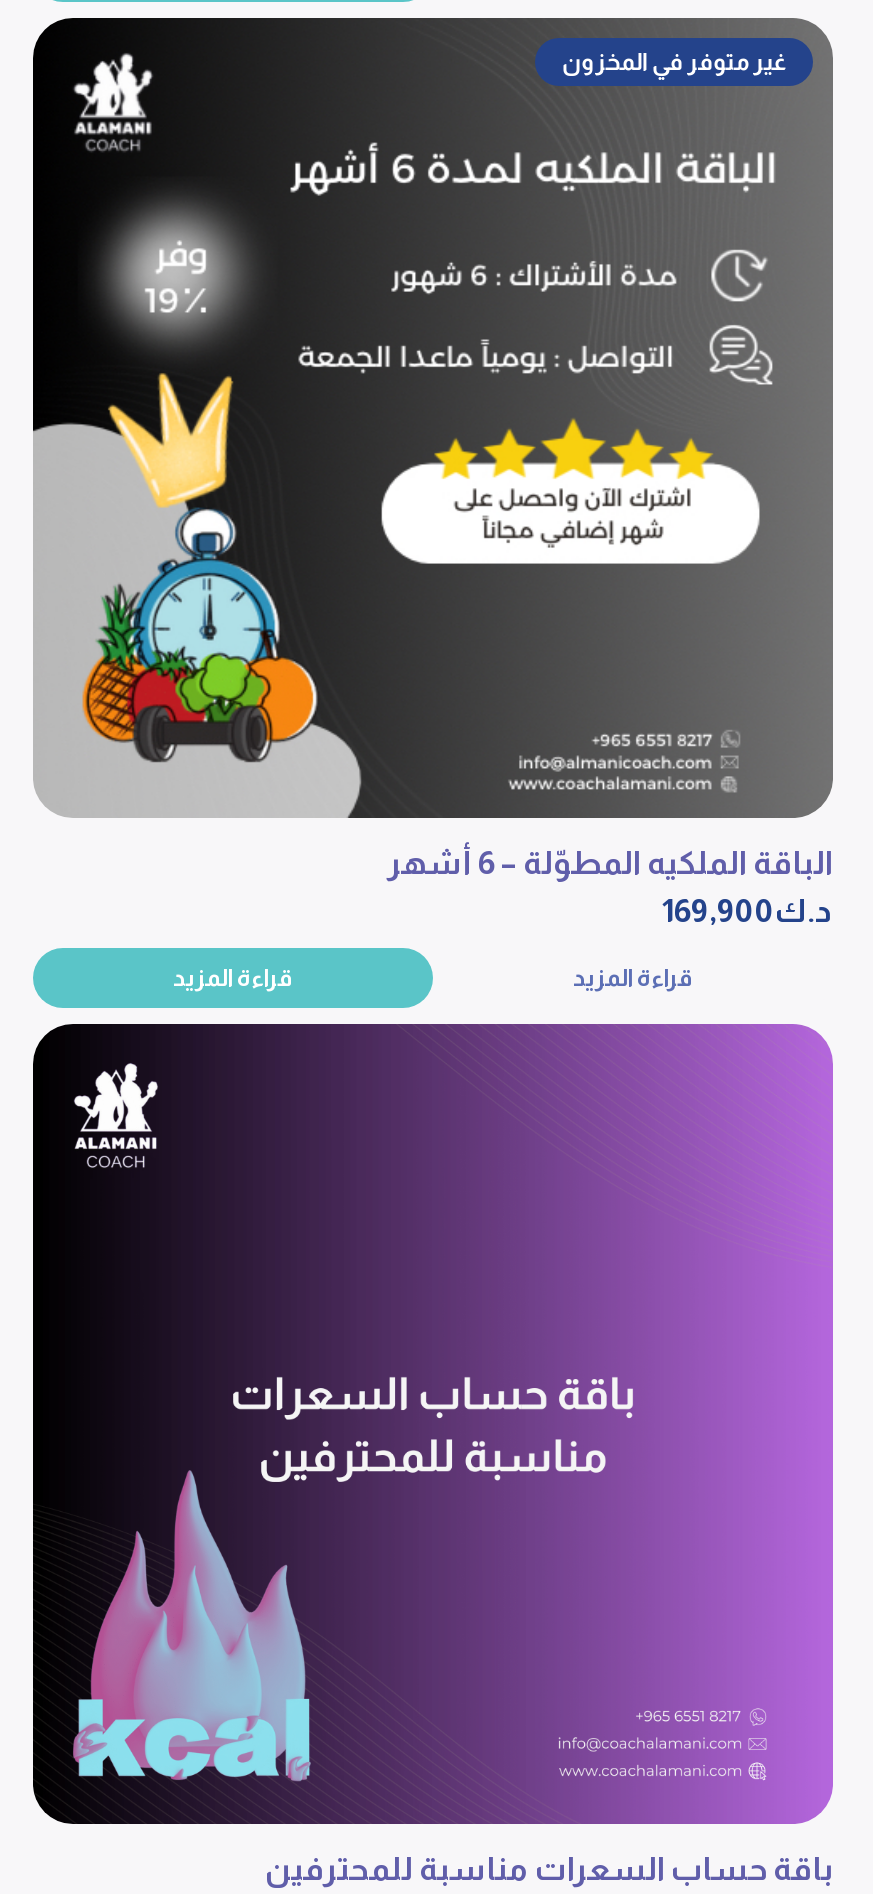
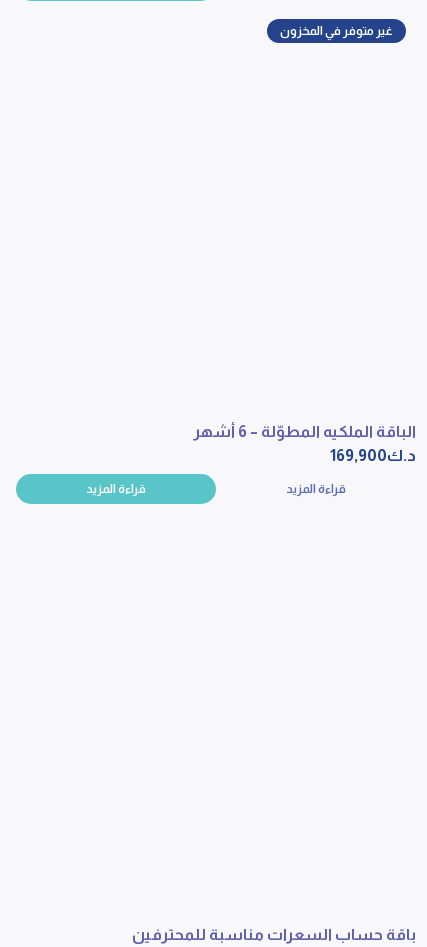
[31,16,835,820] [image] -> none
[31,1022,835,1826] [image] -> none

